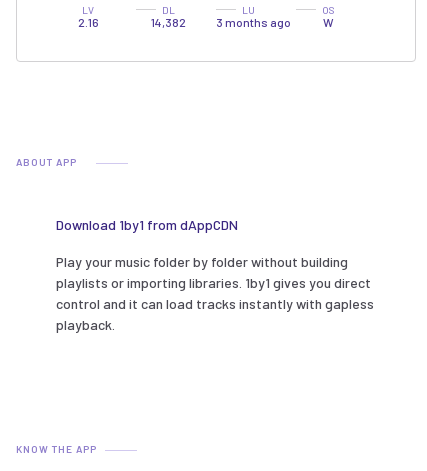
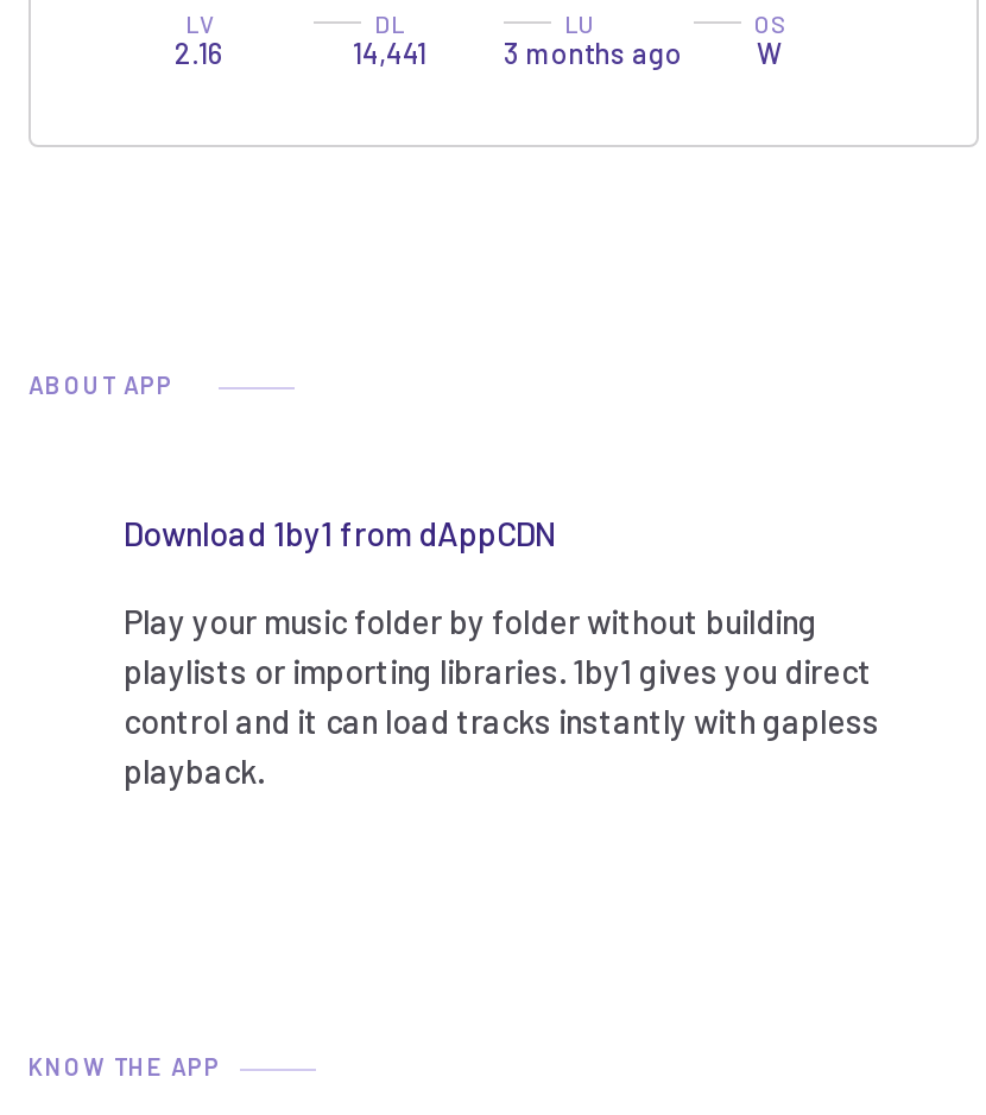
[150,15,185,29] 14,382 -> [353,36,426,69] 14,441

